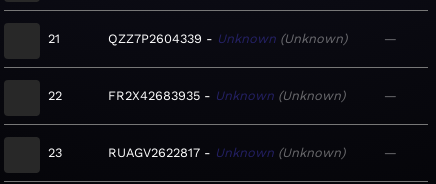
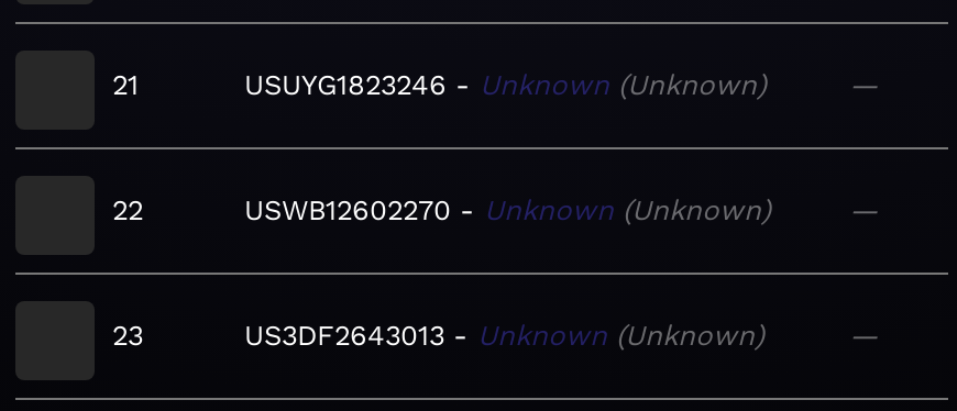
[108,31,202,46] QZZ7P2604339 -> [244,69,447,102] USUYG1823246
[108,88,200,103] FR2X42683935 -> [244,194,451,227] USWB12602270
[108,145,200,160] RUAGV2622817 -> [244,320,444,353] US3DF2643013

